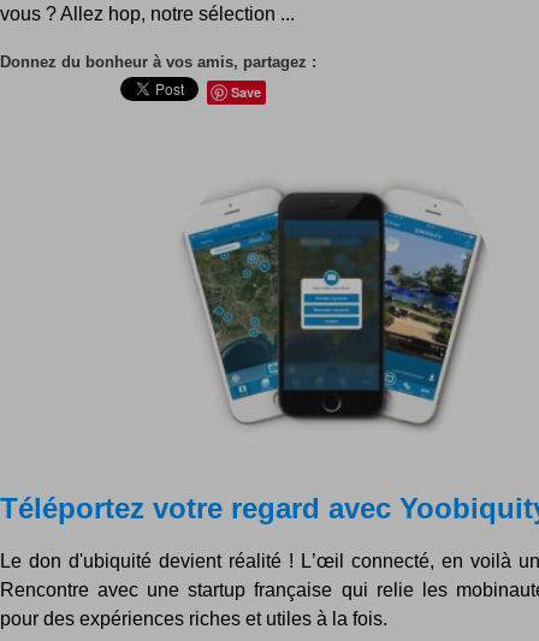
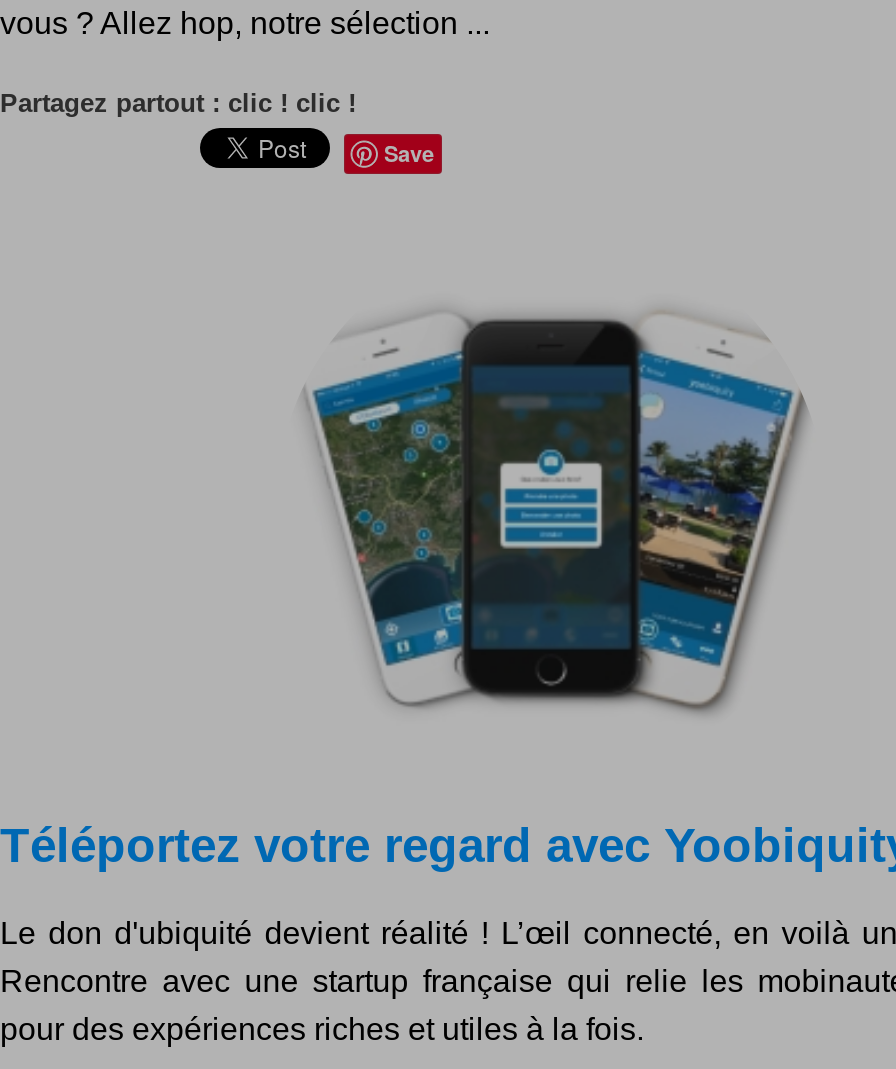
[0,53,316,71] Donnez du bonheur à vos amis, partagez : -> [0,89,356,119] Partagez partout : clic ! clic !

